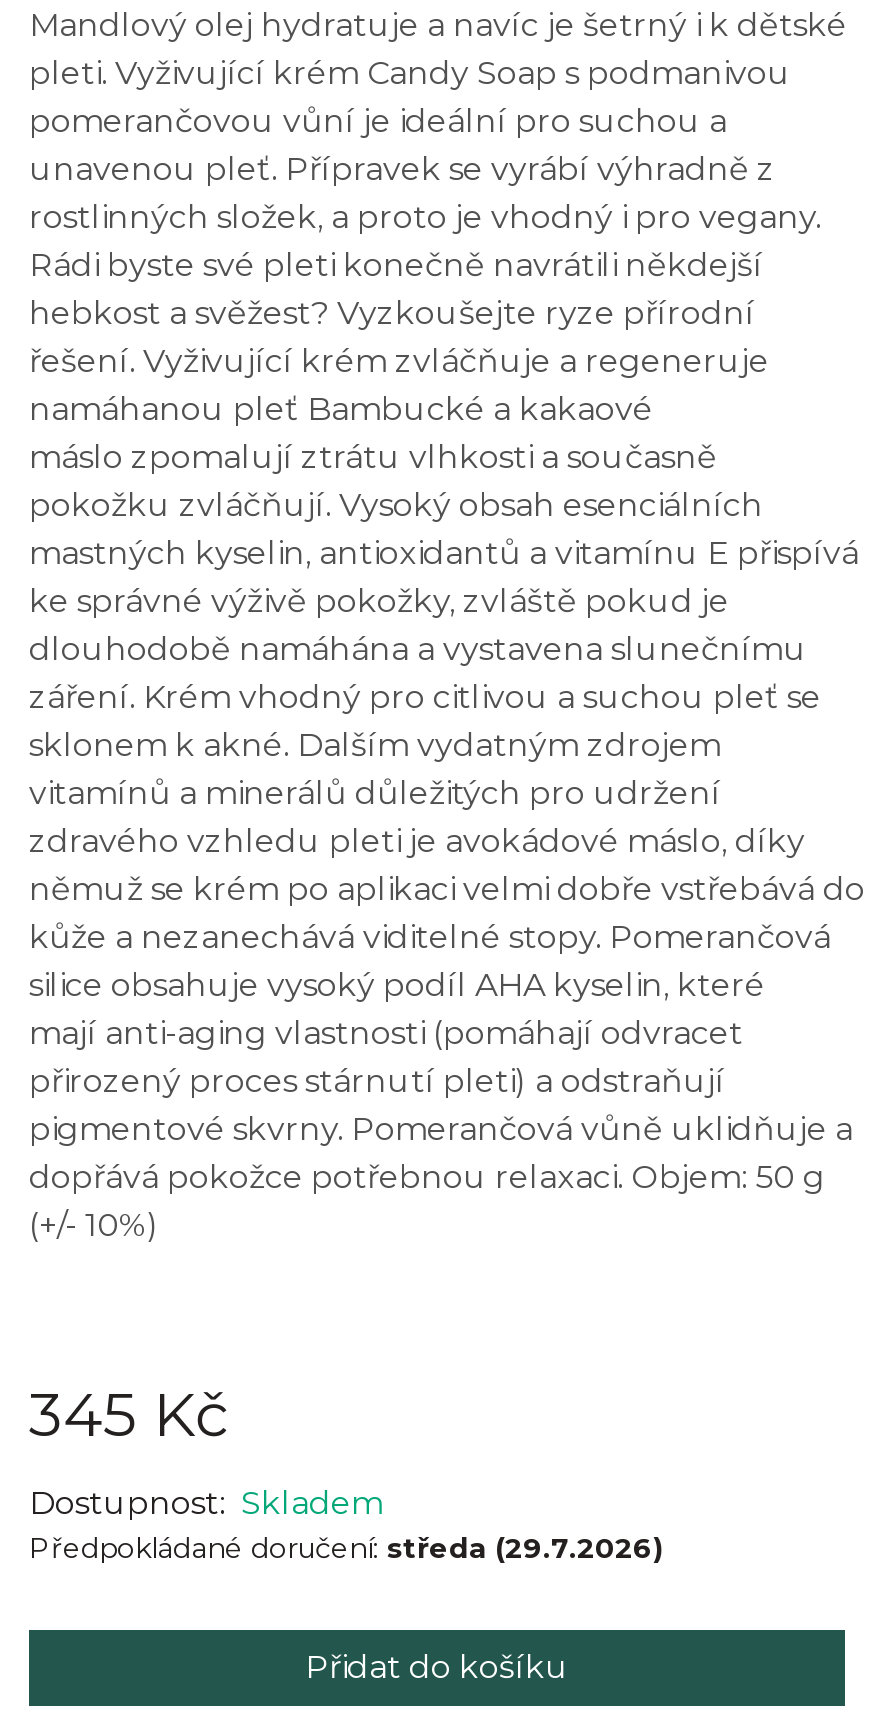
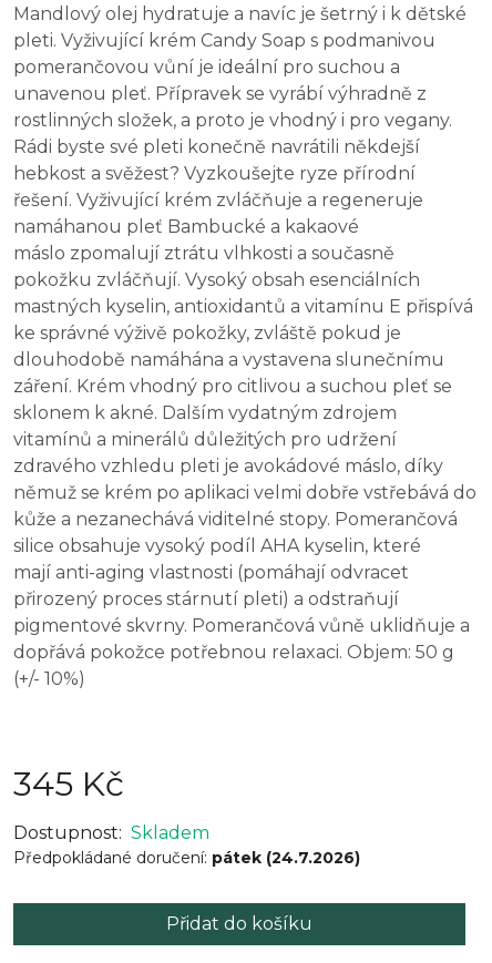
[29,1530,663,1566] Předpokládané doručení: středa (29.7.2026) -> [13,848,360,868] Předpokládané doručení: pátek (24.7.2026)

